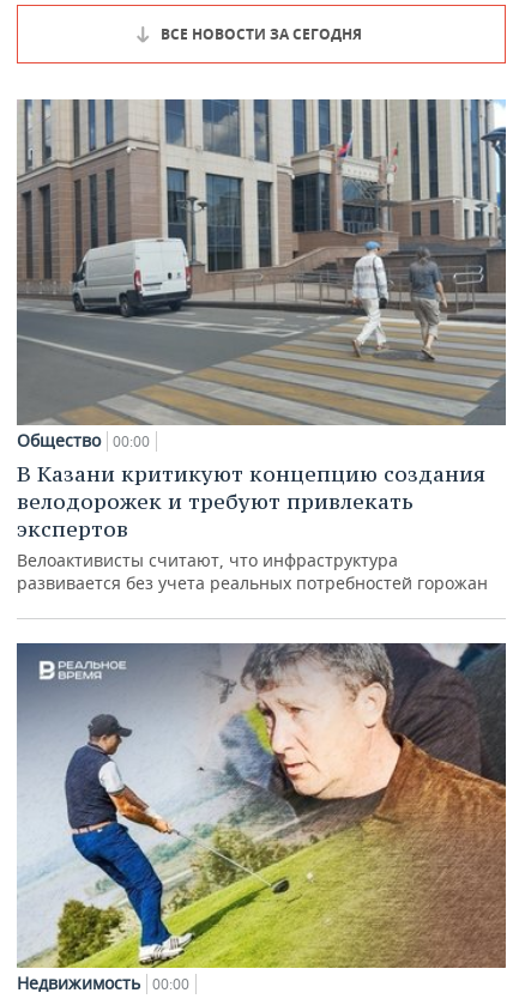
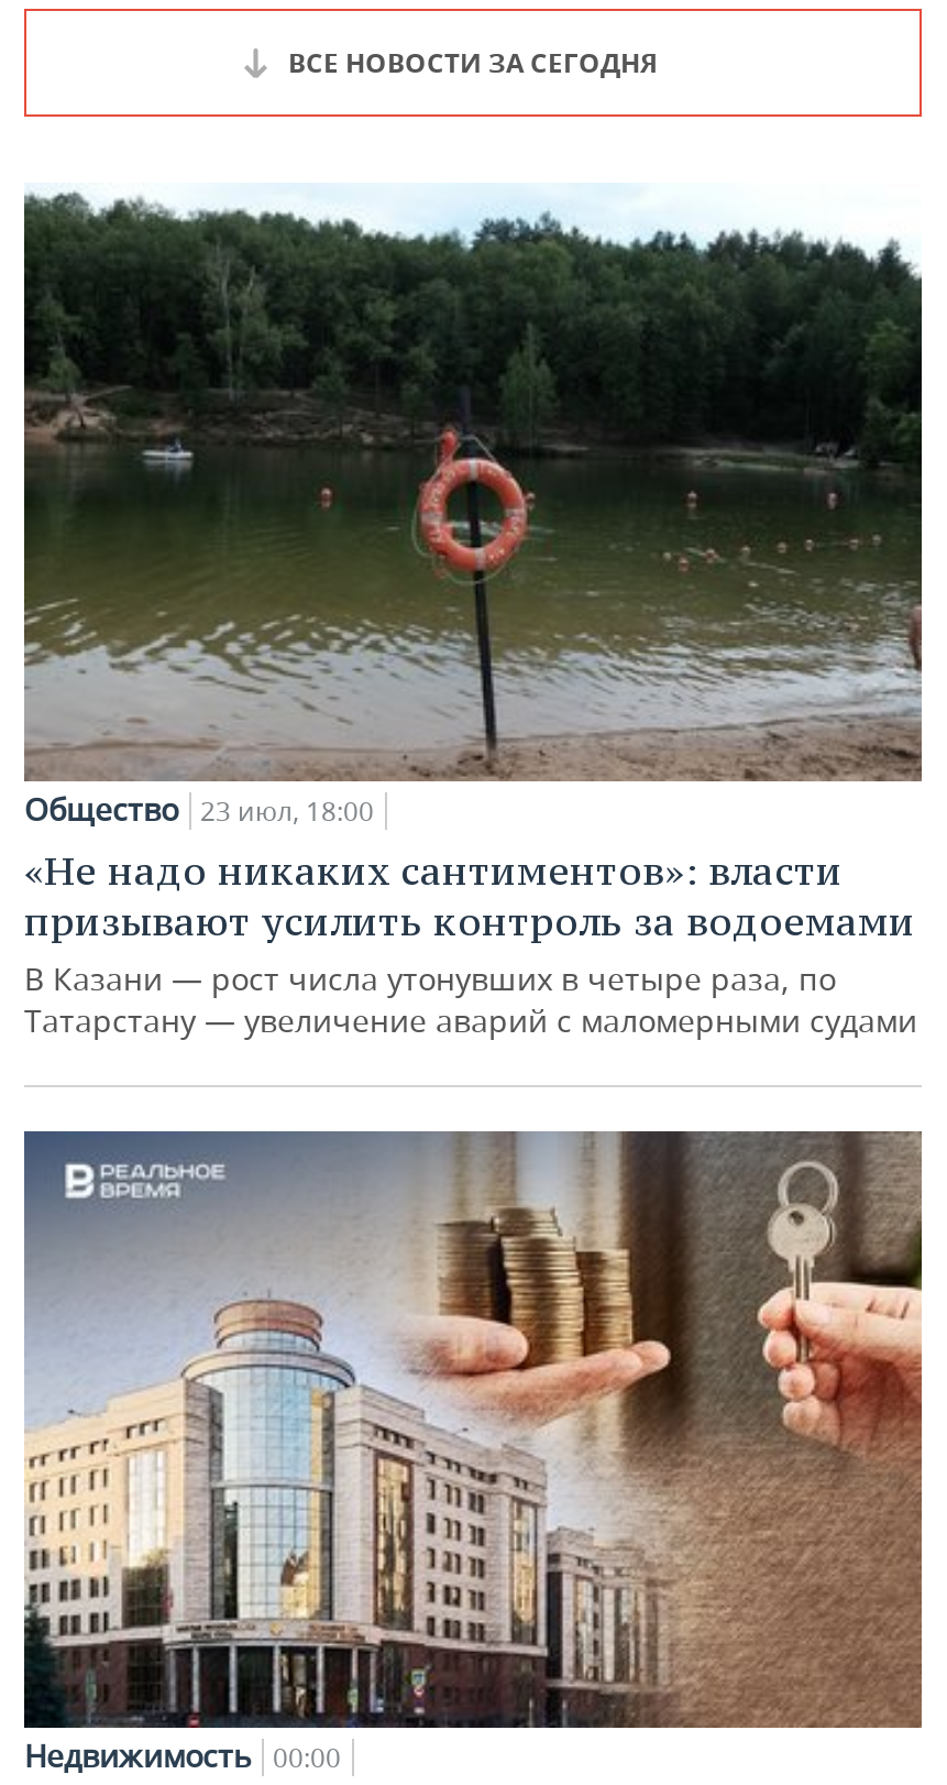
[16,98,507,594] [image] | Общество 00:00 | В Казани критикуют концепцию создания | велодорожек и требуют привлекать | экспертов | Велоактивисты считают, что инфраструктура | развивается без учета реальных потребностей горожан -> [24,183,924,1040] [image] | Общество 23 июл, 18:00 | «Не надо никаких сантиментов»: власти | призывают усилить контроль за водоемами | В Казани — рост числа утонувших в четыре раза, по | Татарстану — увеличение аварий с маломерными судами
[17,642,507,969] [image] -> [22,1129,924,1730] [image]

